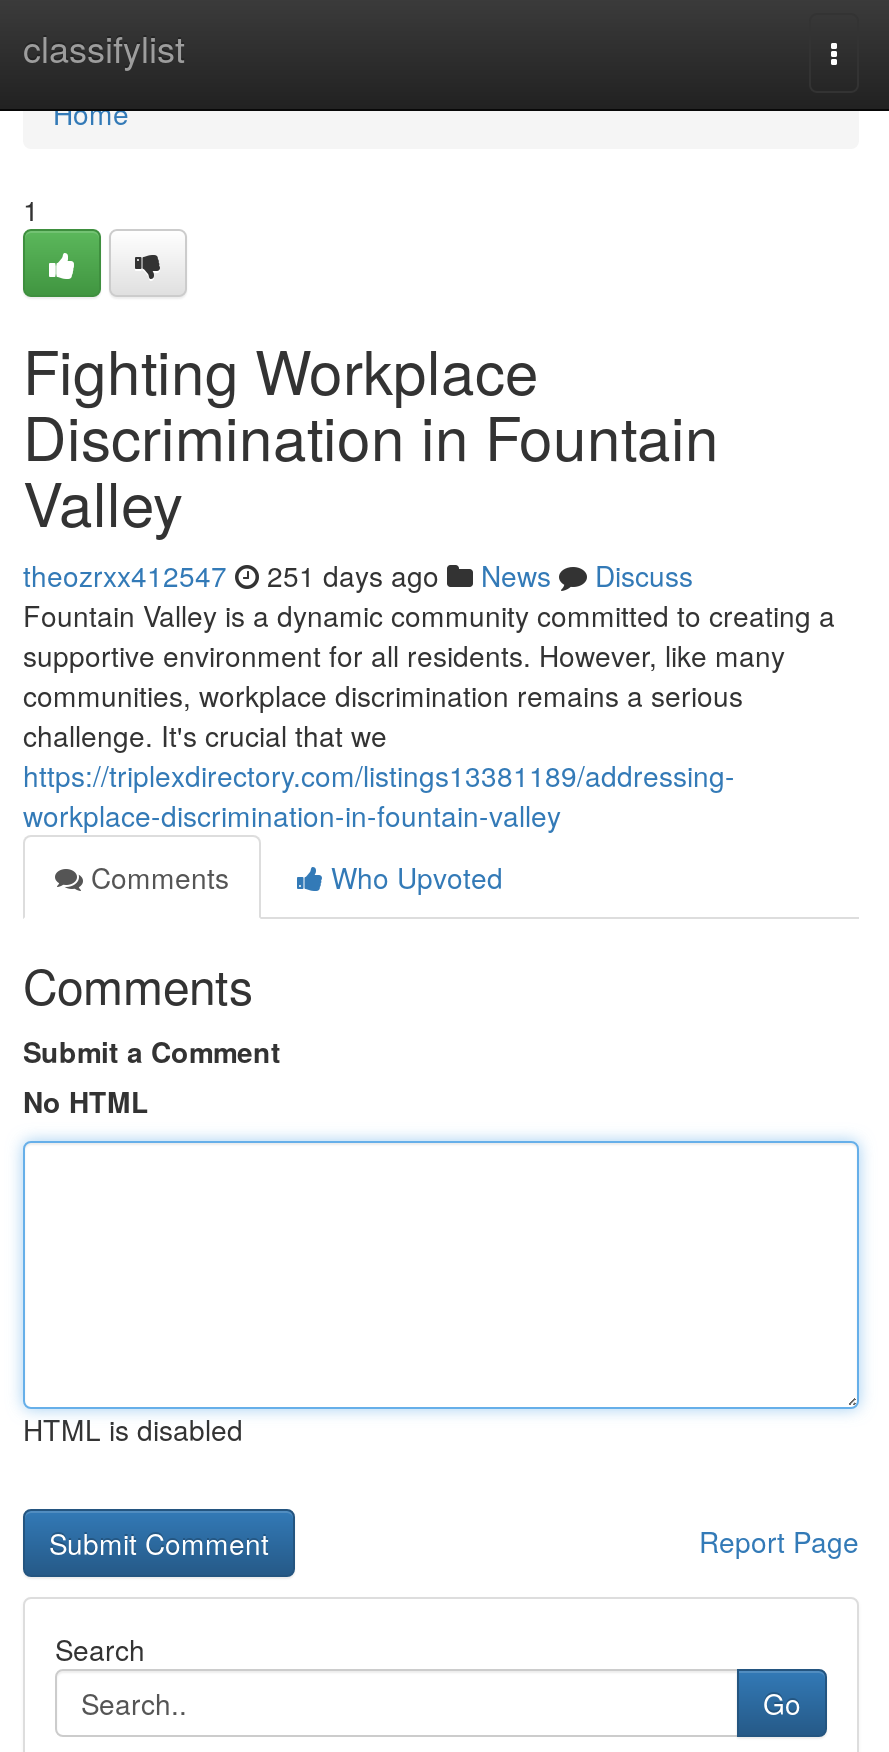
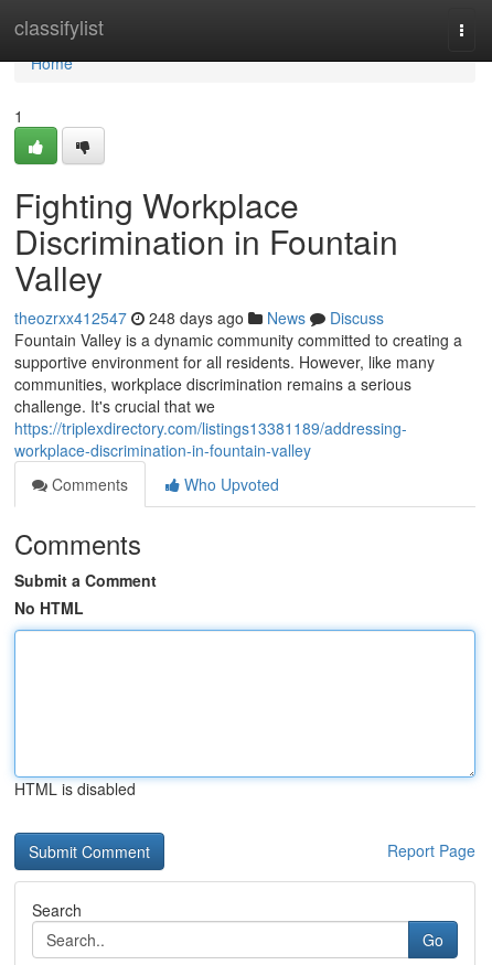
[23,555,693,595] theozrxx412547 251 days ago News Discuss -> [14,307,384,329] theozrxx412547 248 days ago News Discuss

